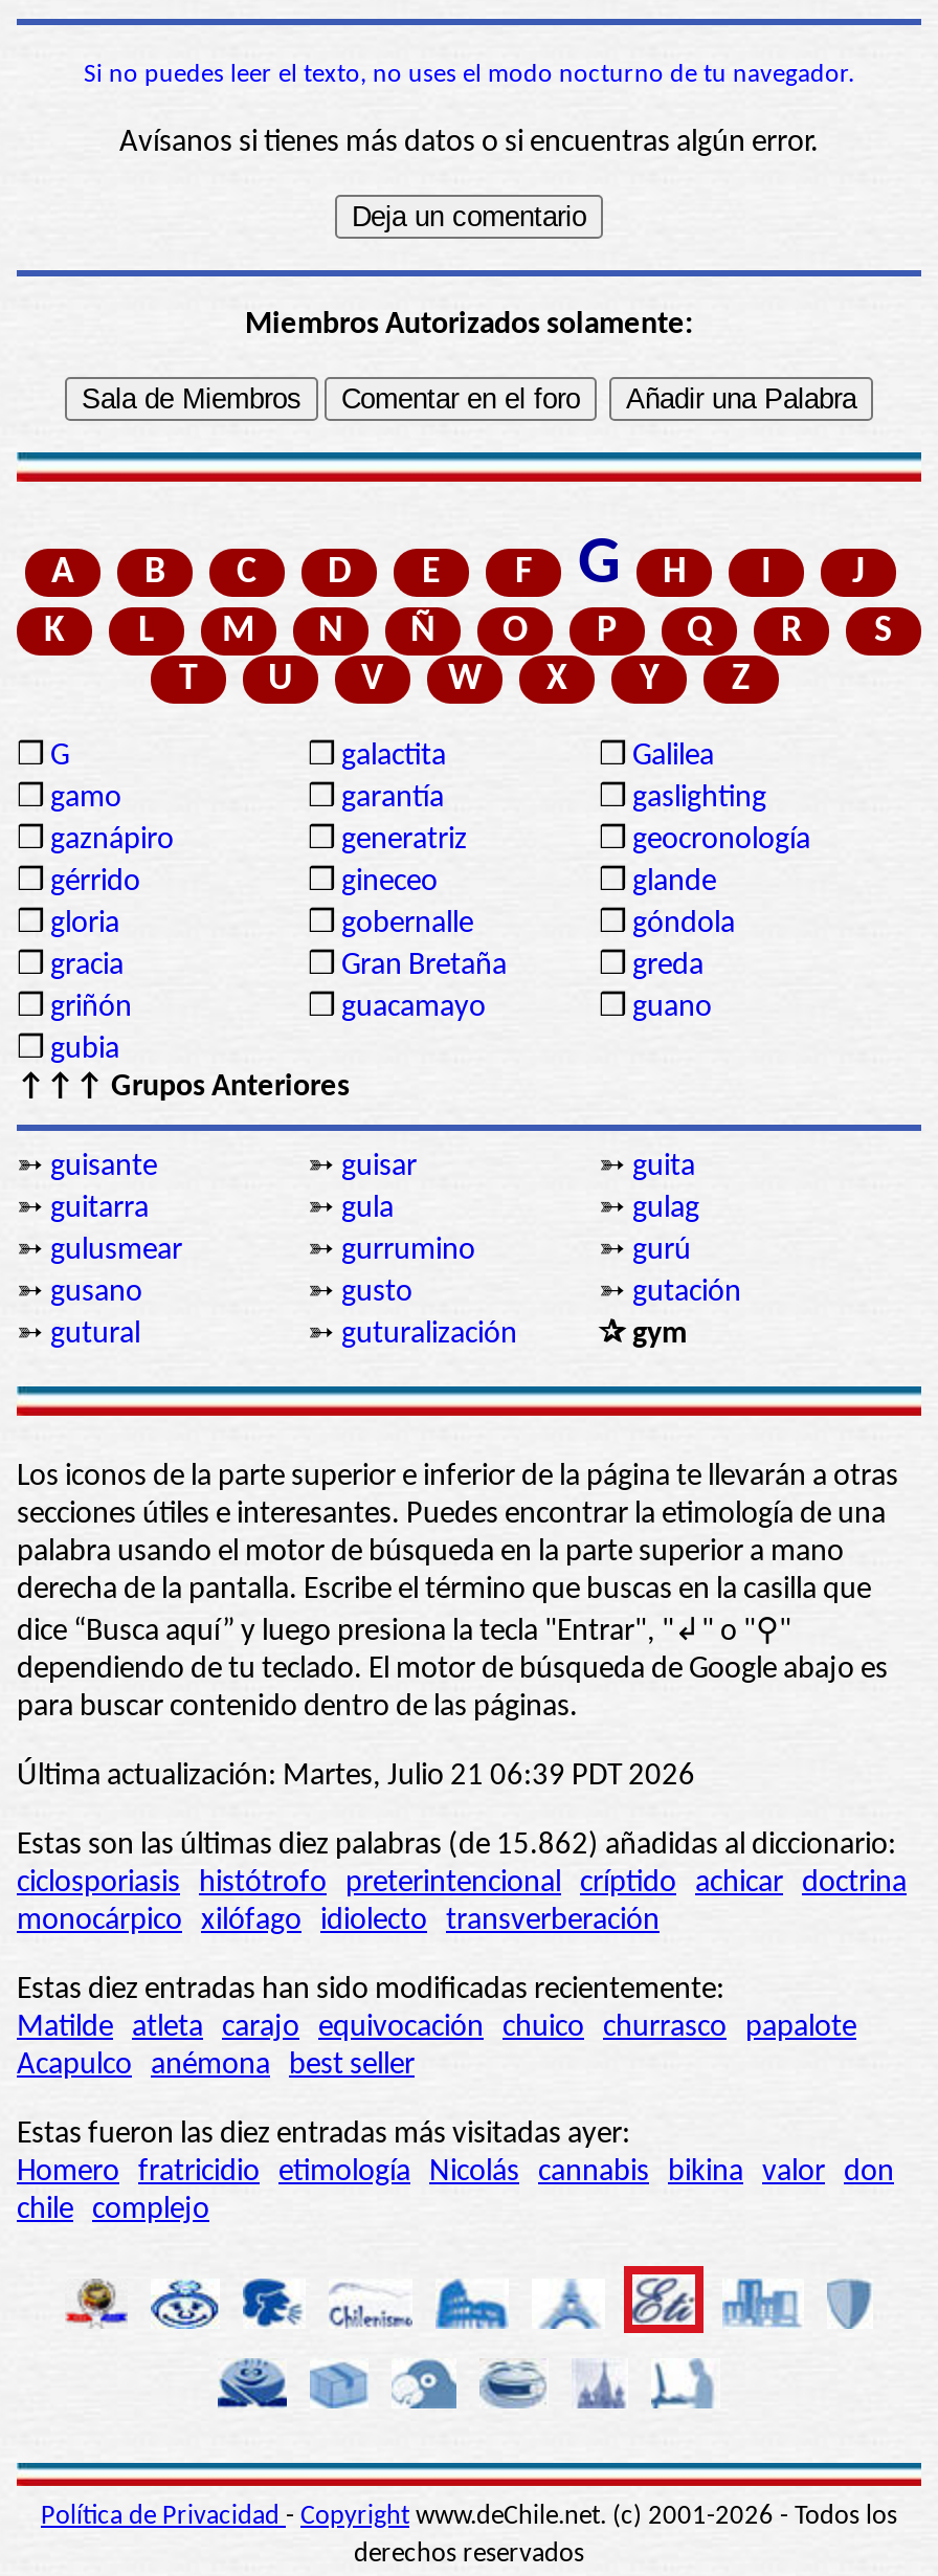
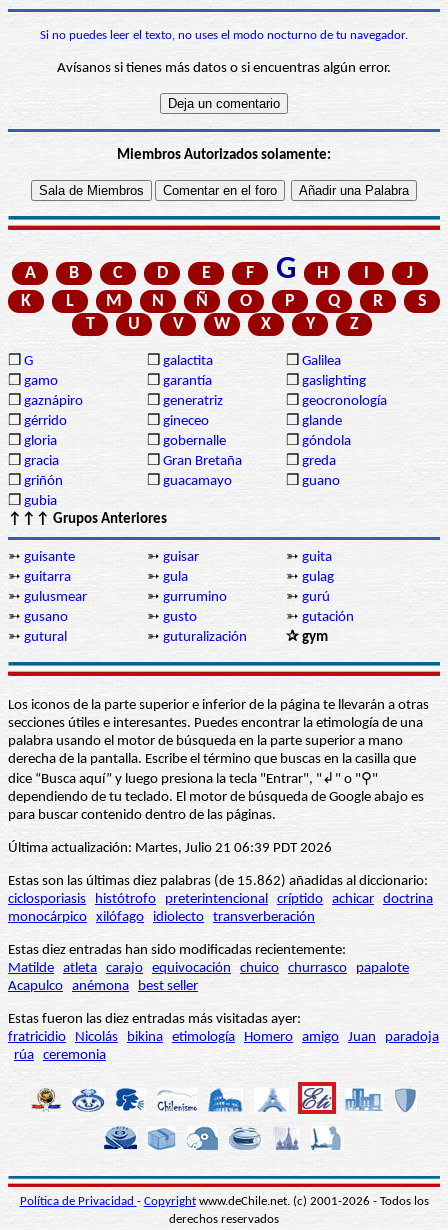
[17,2157,894,2226] Homero fratricidio etimología Nicolás cannabis bikina valor don | chile complejo -> [8,1030,439,1063] fratricidio Nicolás bikina etimología Homero amigo Juan paradoja | rúa ceremonia

